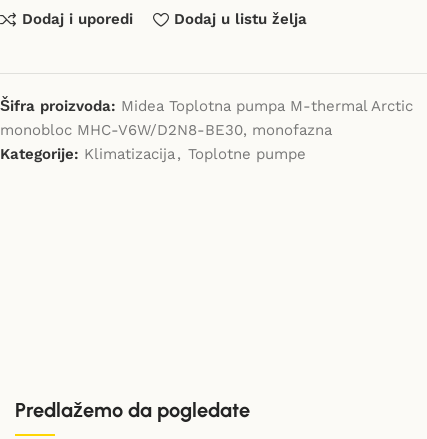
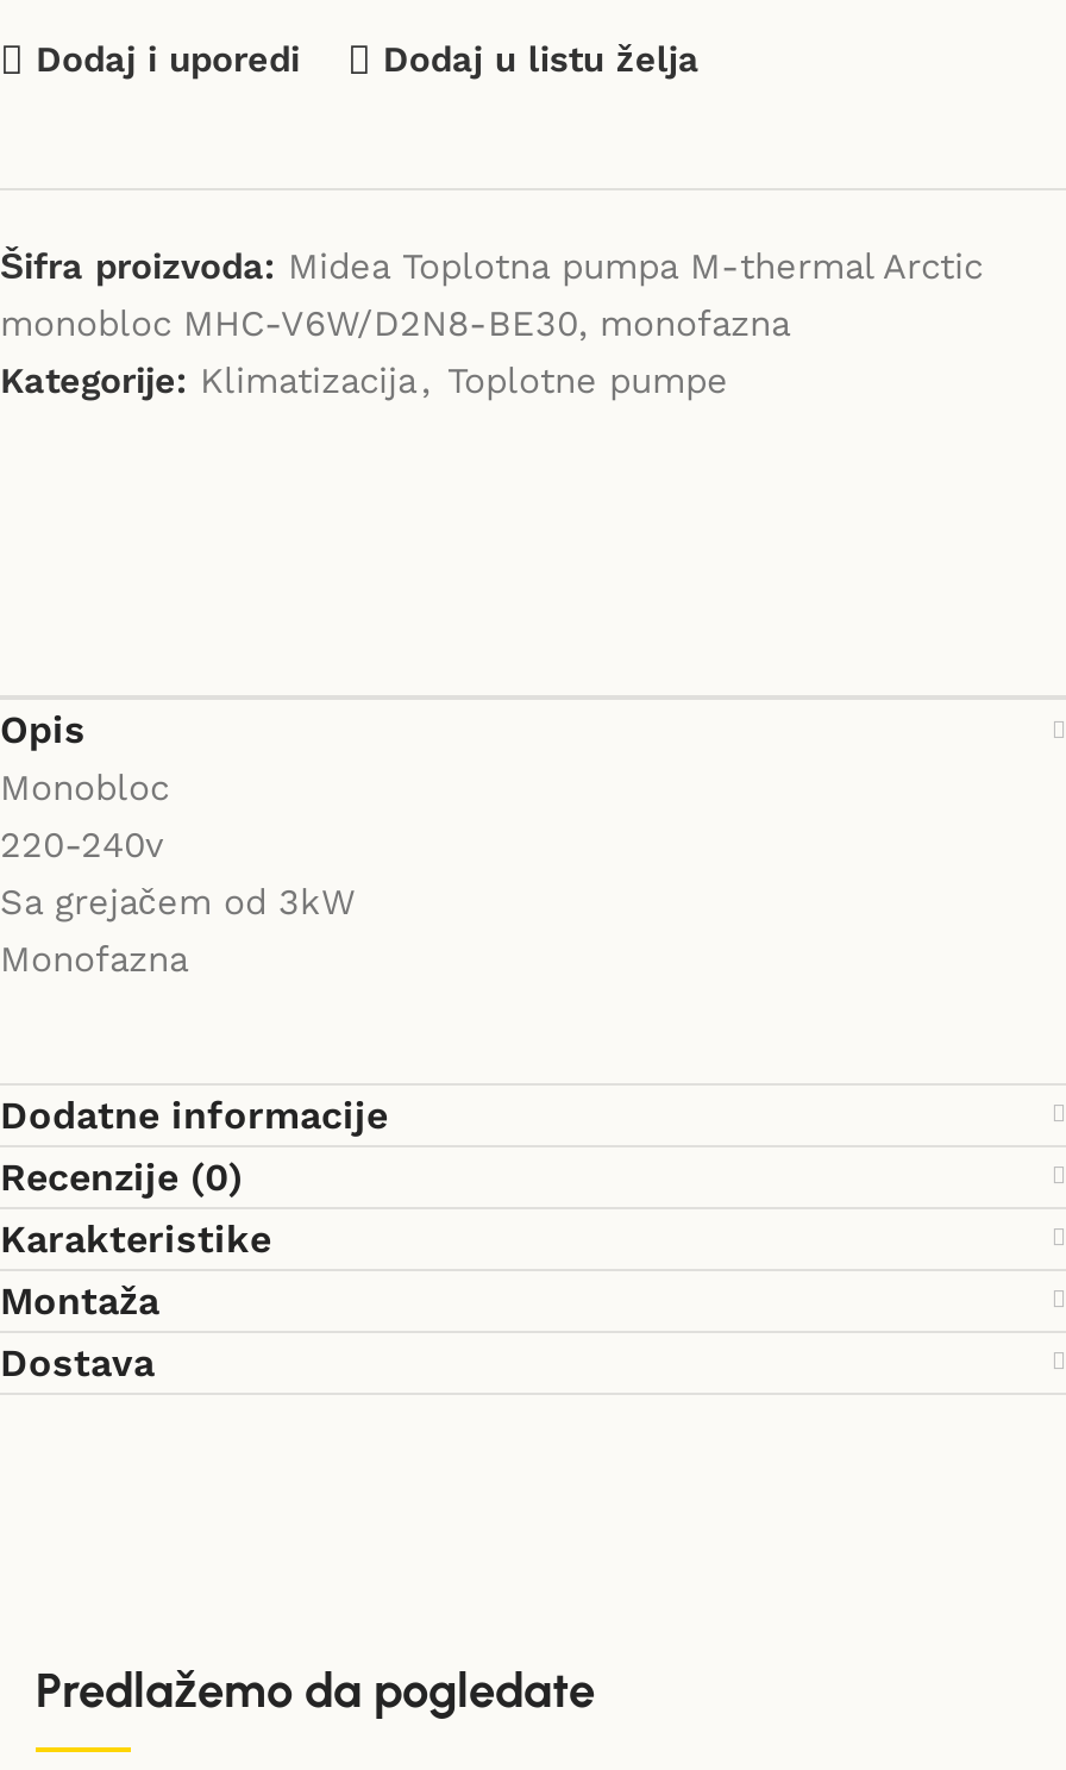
none -> [0,706,388,1384] Opis | Monobloc | 220-240v | Sa grejačem od 3kW | Monofazna | Dodatne informacije | Recenzije (0) | Karakteristike | Montaža | Dostava

